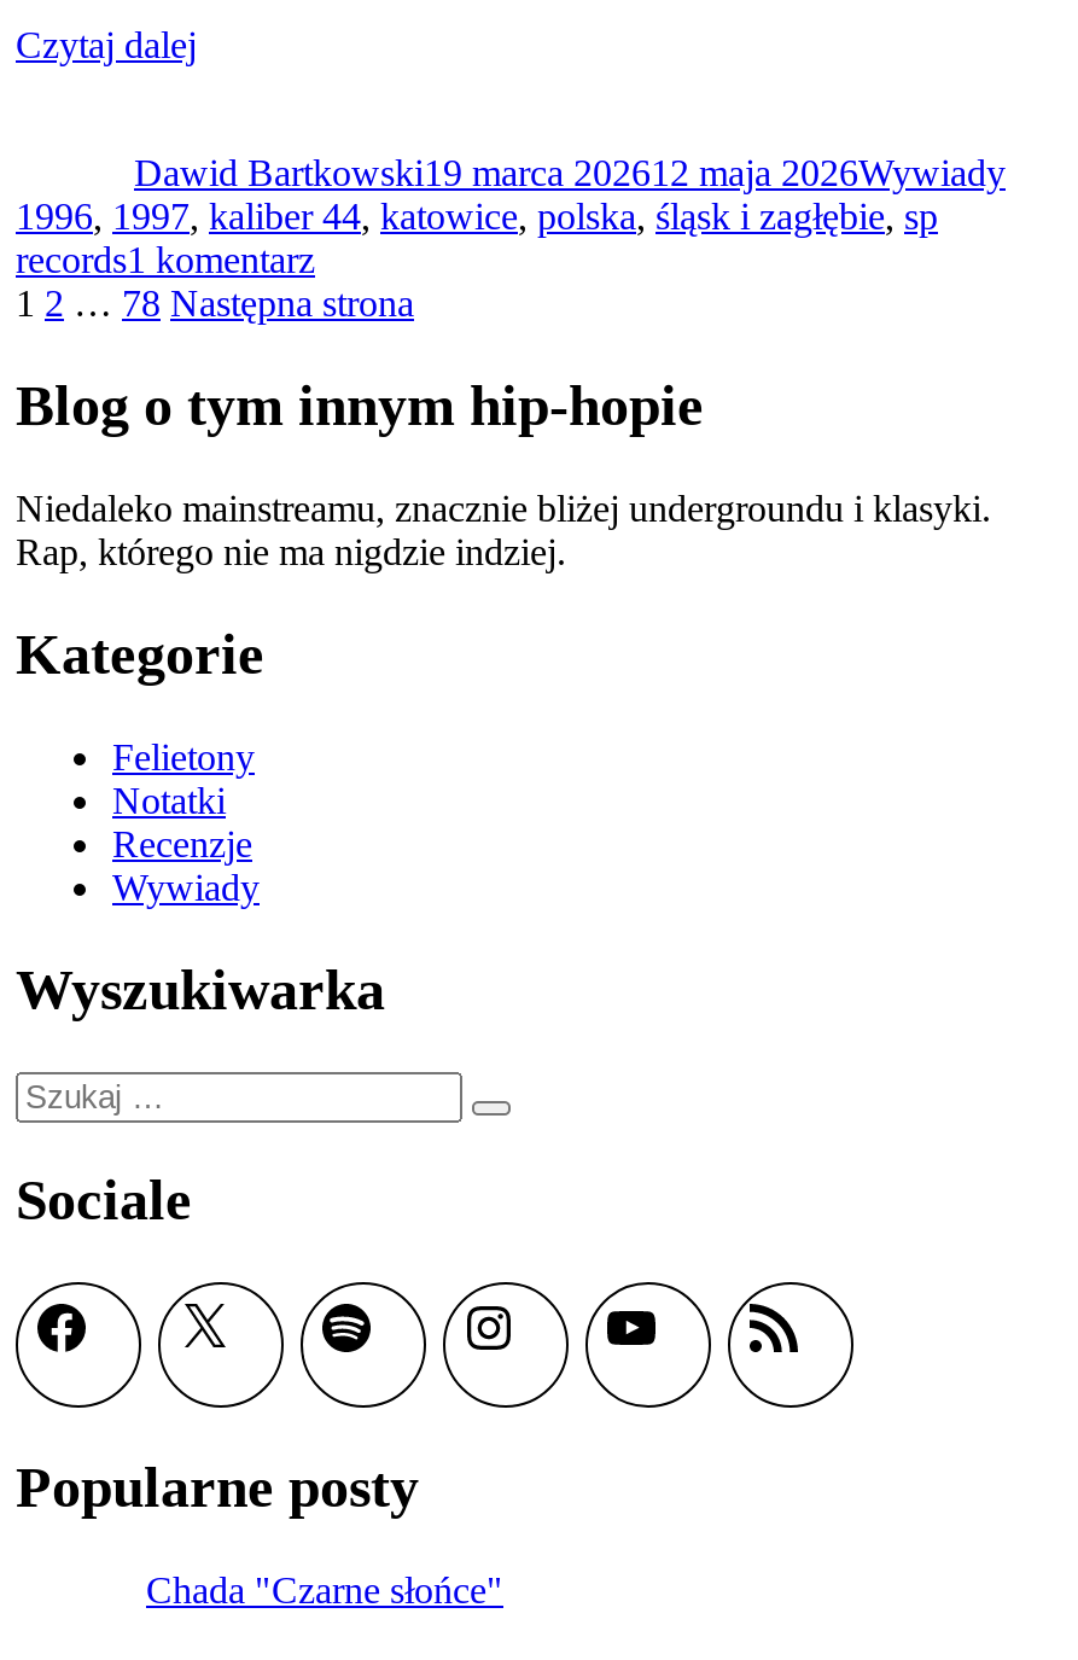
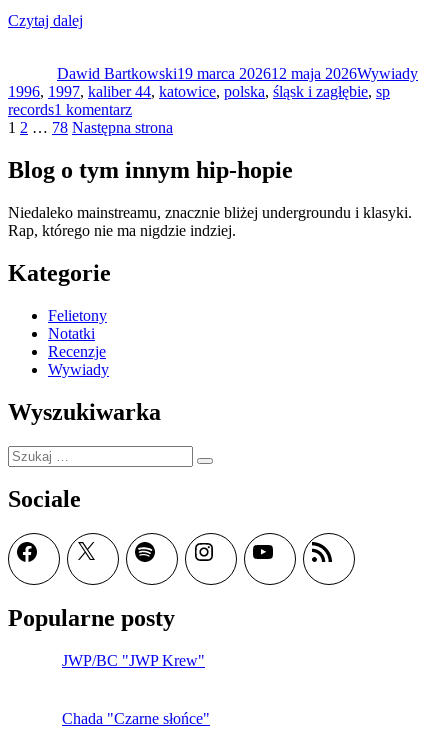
none -> [62,652,205,669] JWP/BC "JWP Krew"

